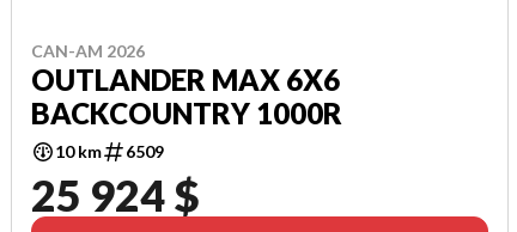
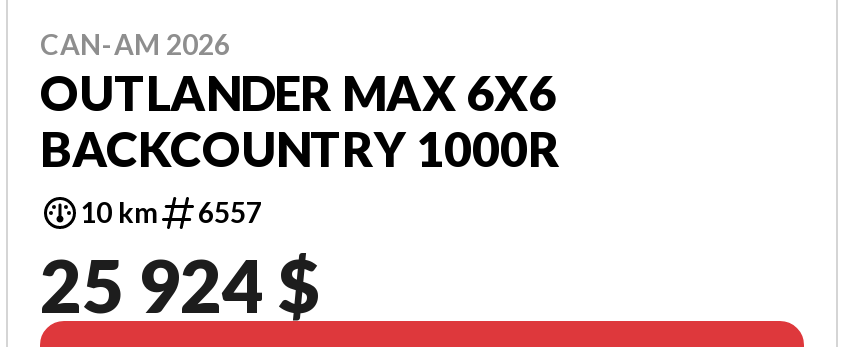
[55,141,164,162] 10 km 6509 -> [80,195,262,229] 10 km 6557

